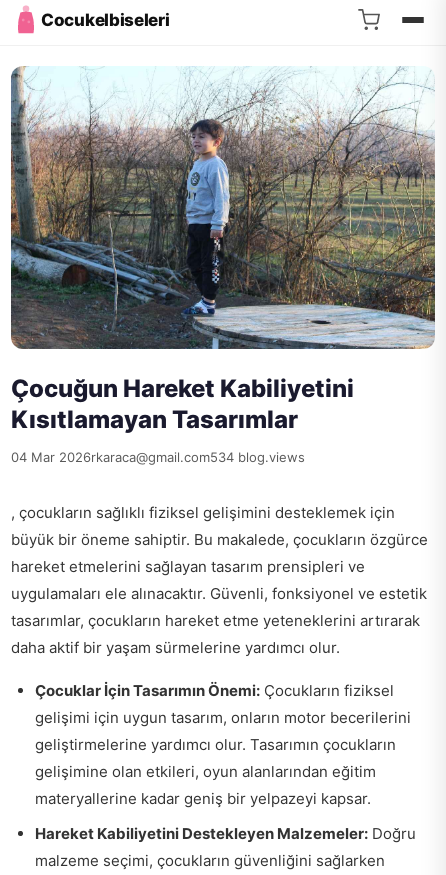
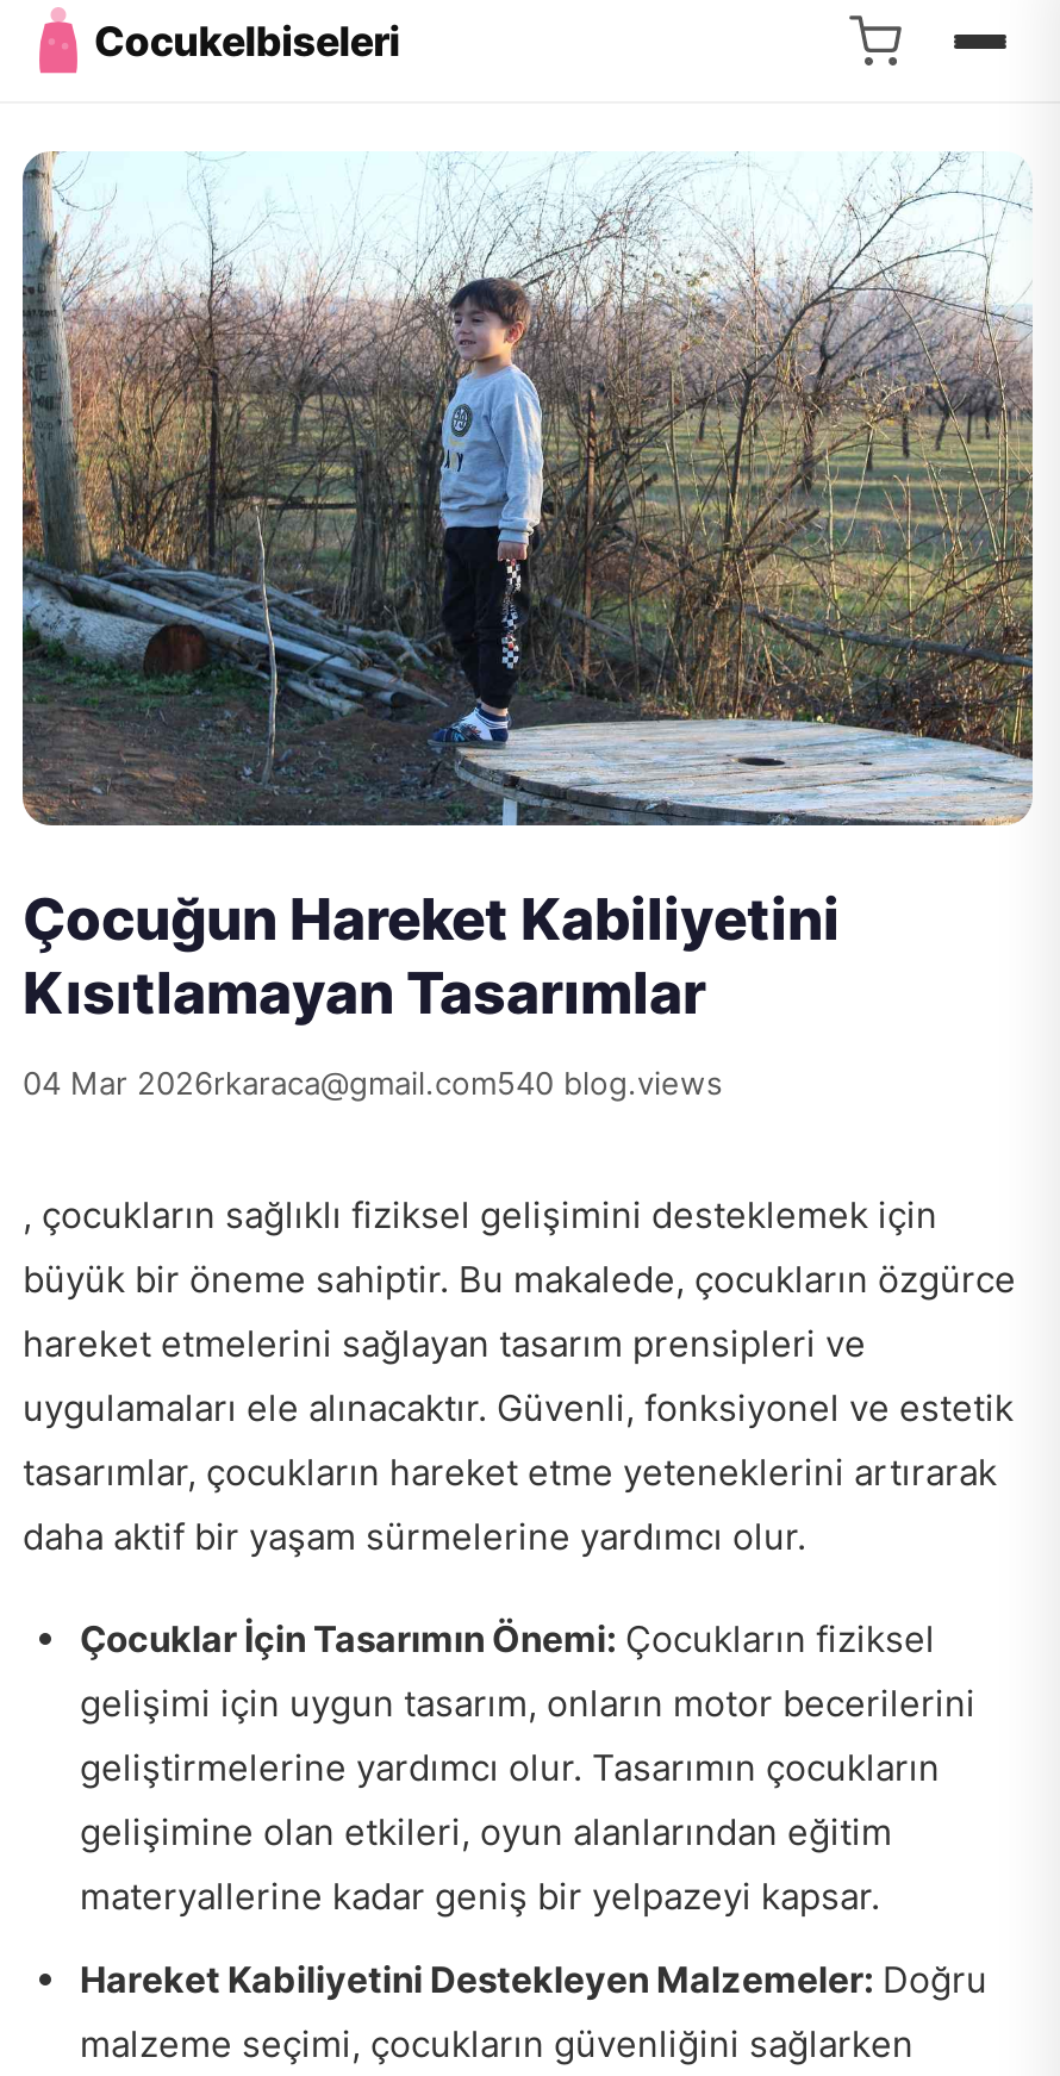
[11,448,305,464] 04 Mar 2026rkaraca@gmail.com534 blog.views -> [23,1062,723,1101] 04 Mar 2026rkaraca@gmail.com540 blog.views

